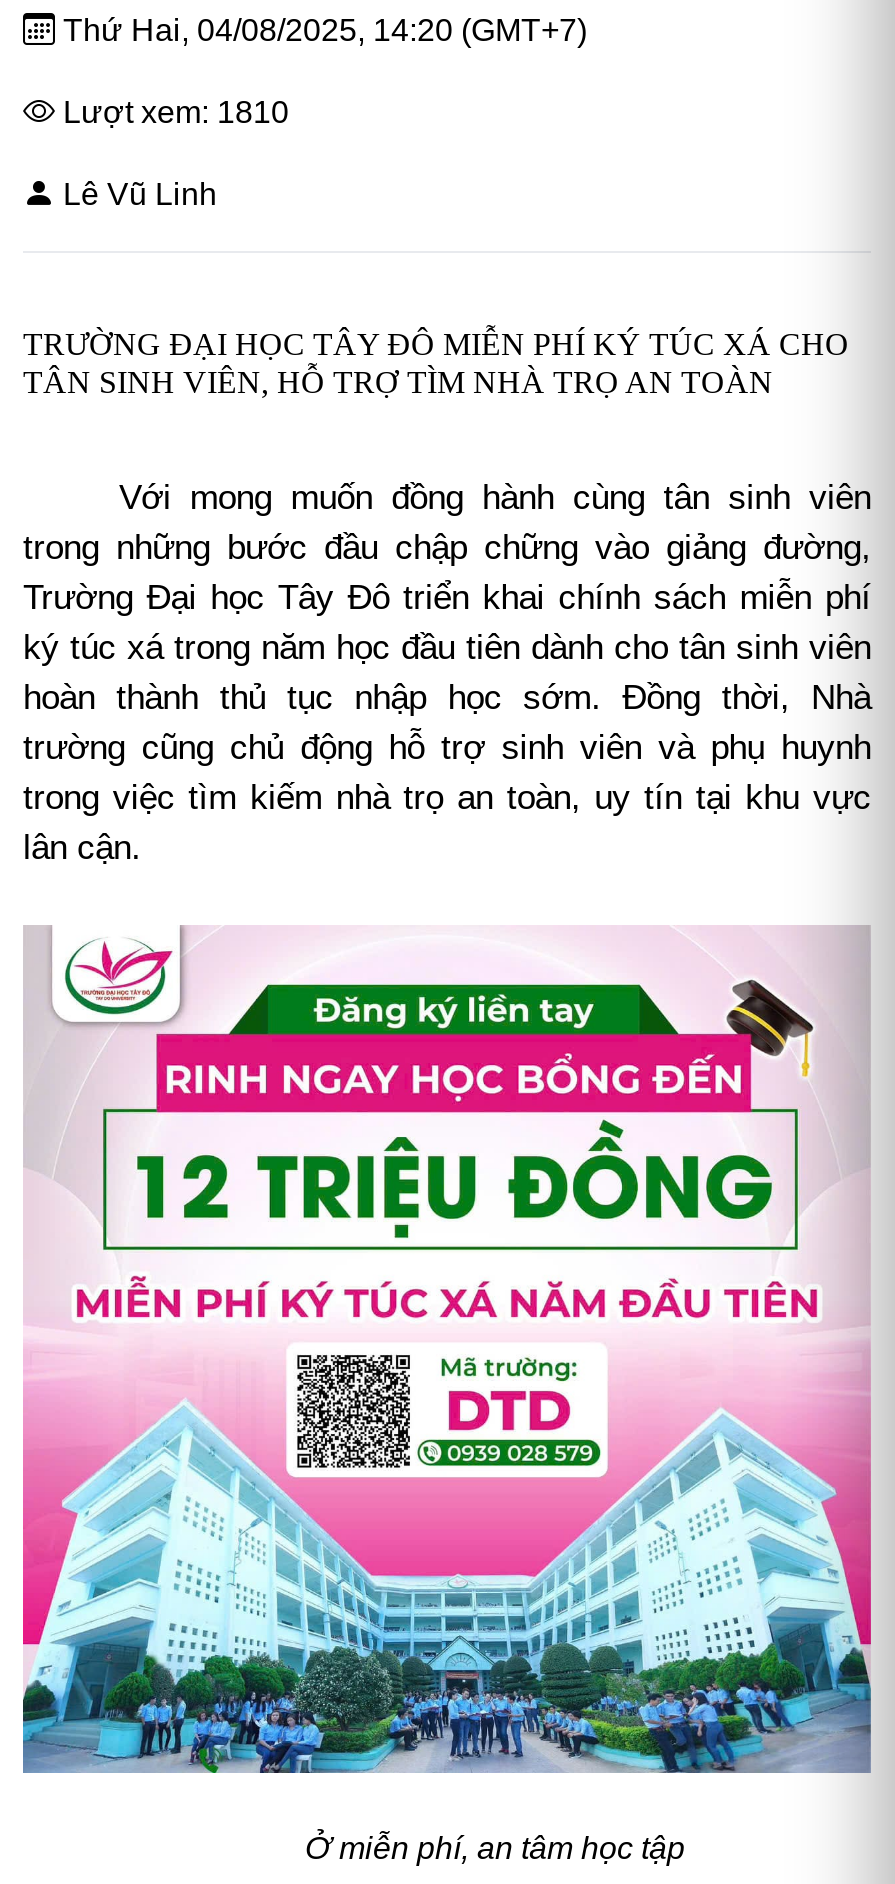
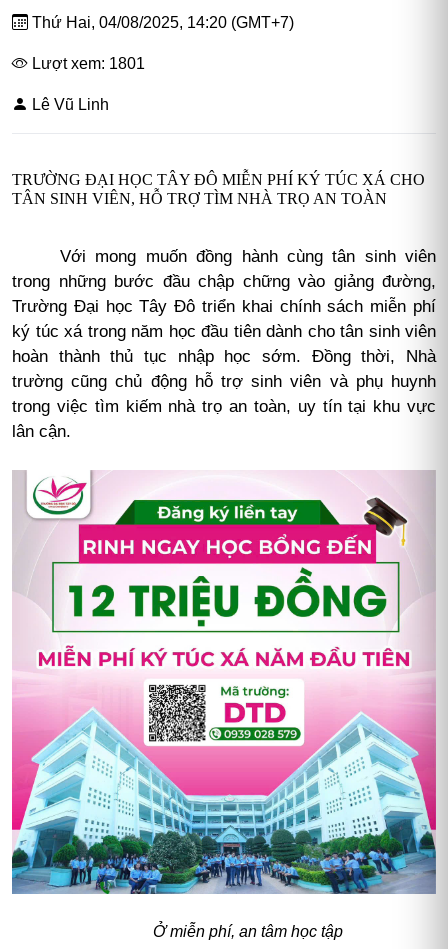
[55,95,289,129] Lượt xem: 1810 -> [28,55,145,72] Lượt xem: 1801

